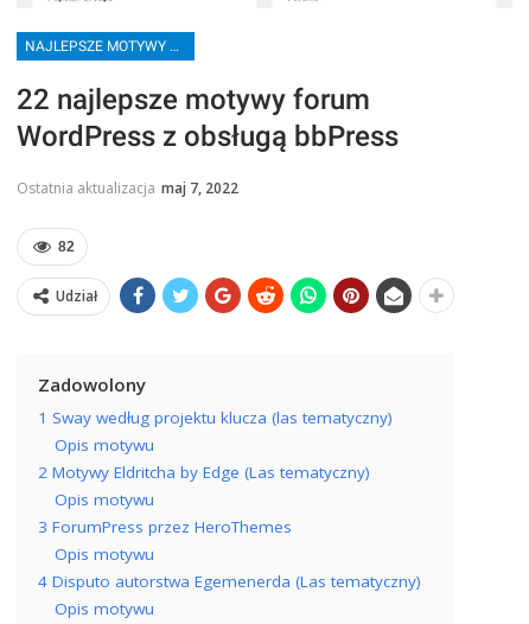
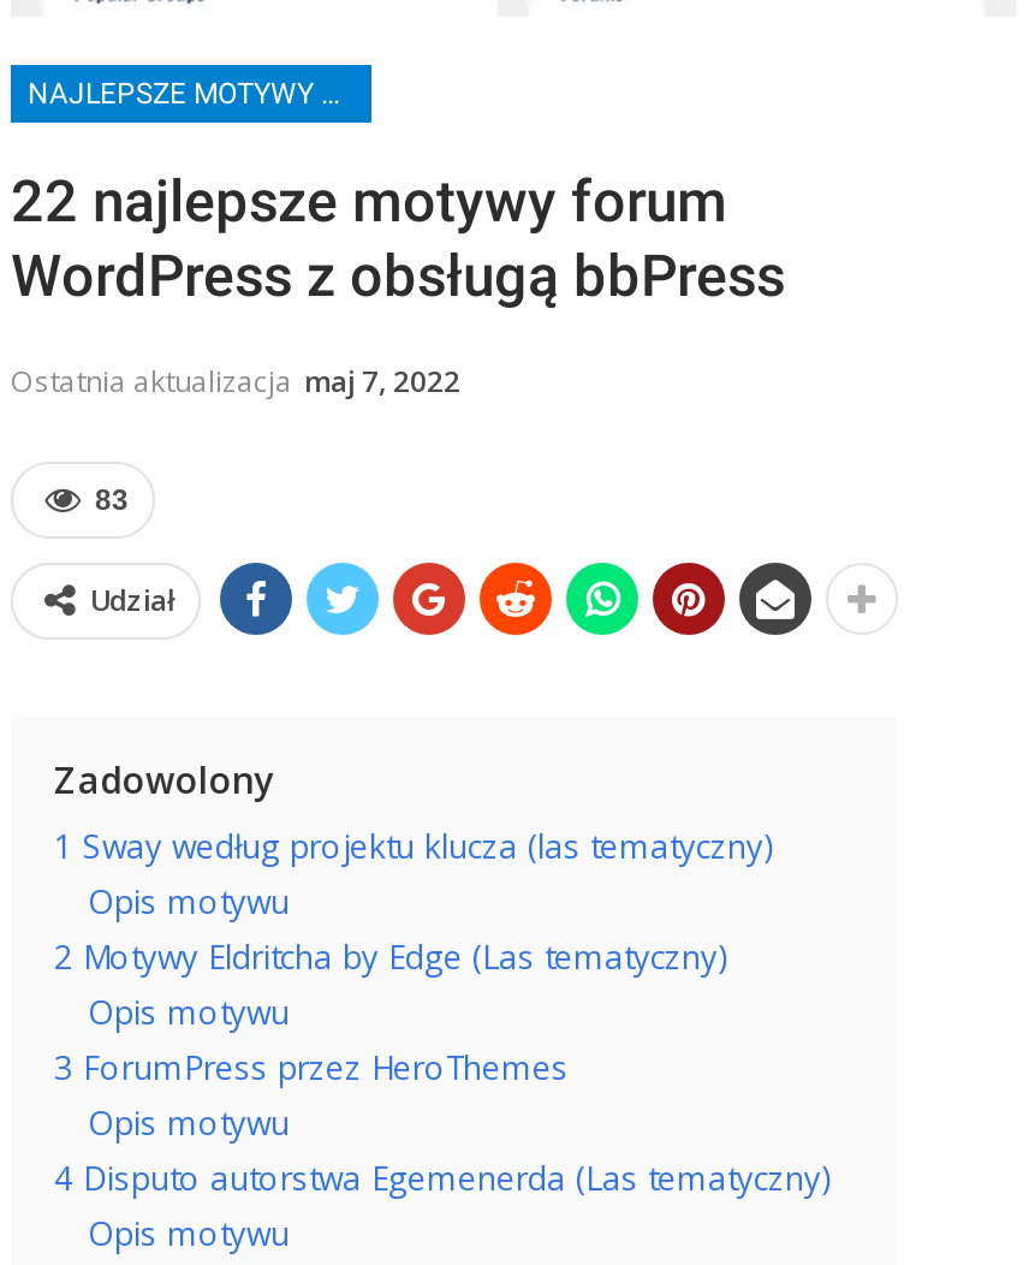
[58,239,75,255] 82 -> [95,484,129,518] 83

